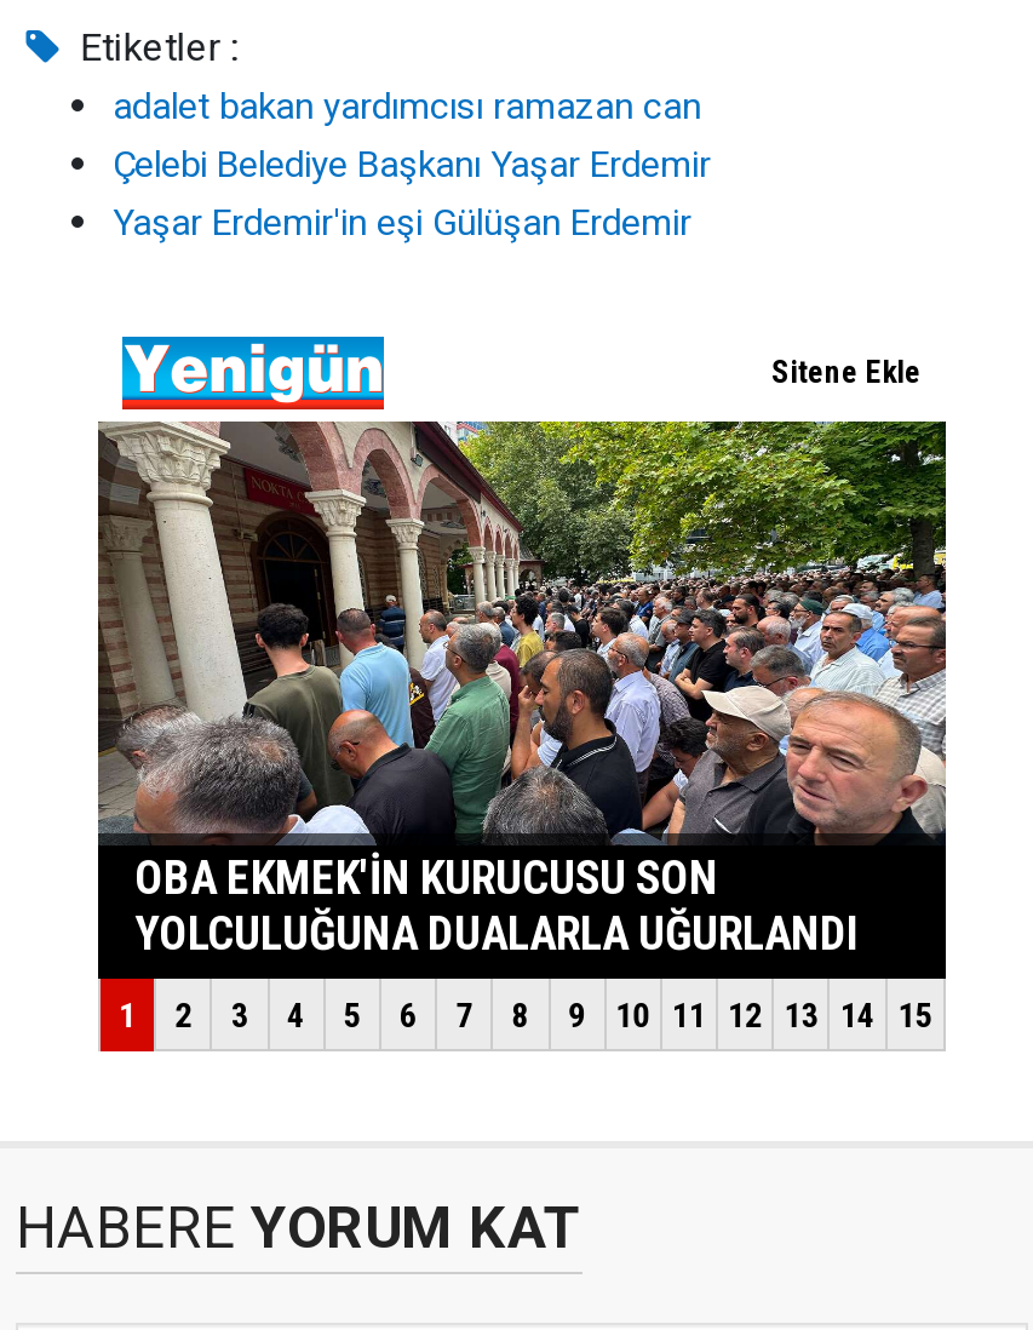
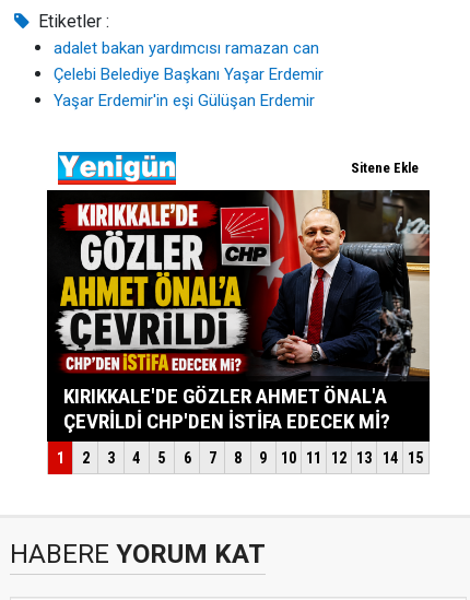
[96,419,948,957] [image] -> [46,189,431,434] [image]

